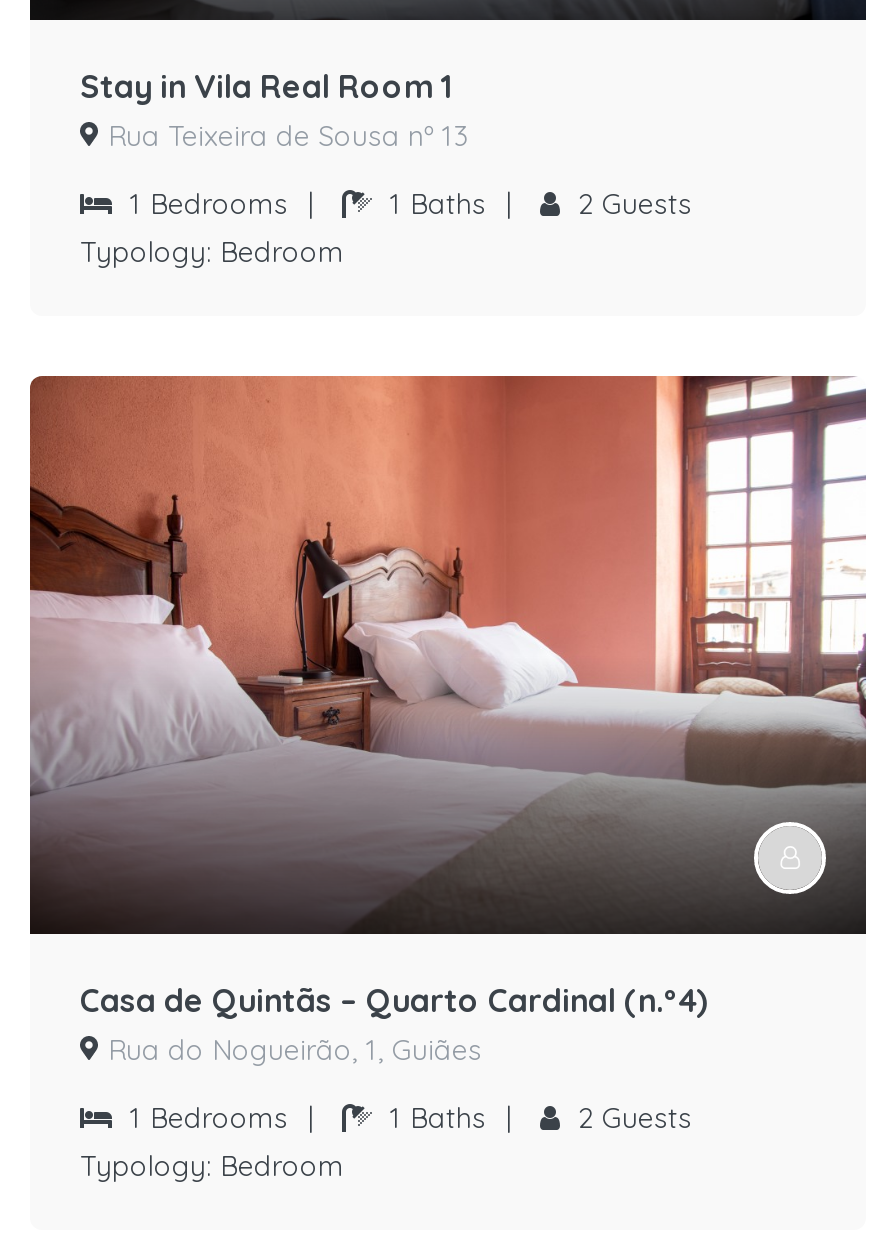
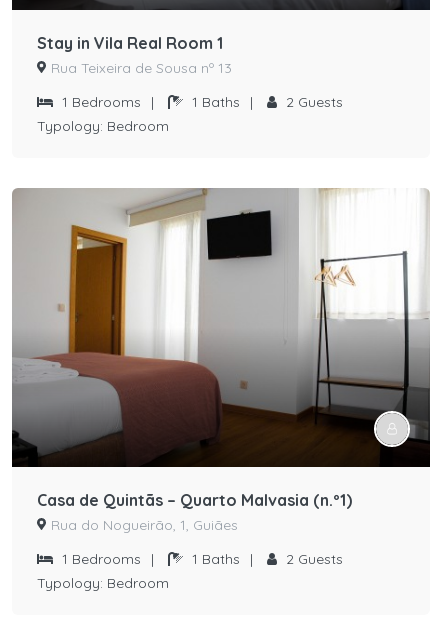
[30,374,868,1020] [image] | Casa de Quintãs – Quarto Cardinal (n.º4) -> [12,188,430,510] [image] | Casa de Quintãs – Quarto Malvasia (n.º1)

